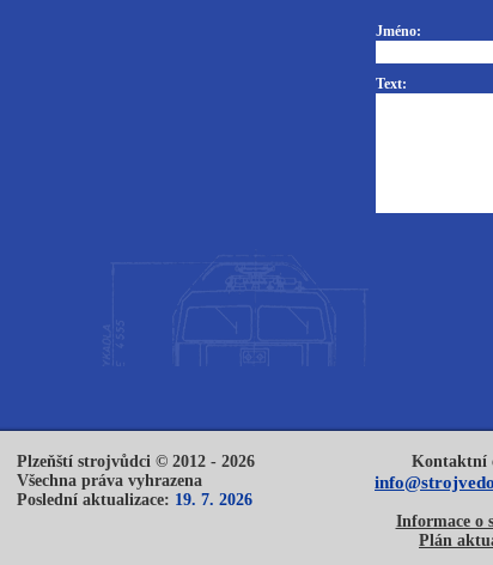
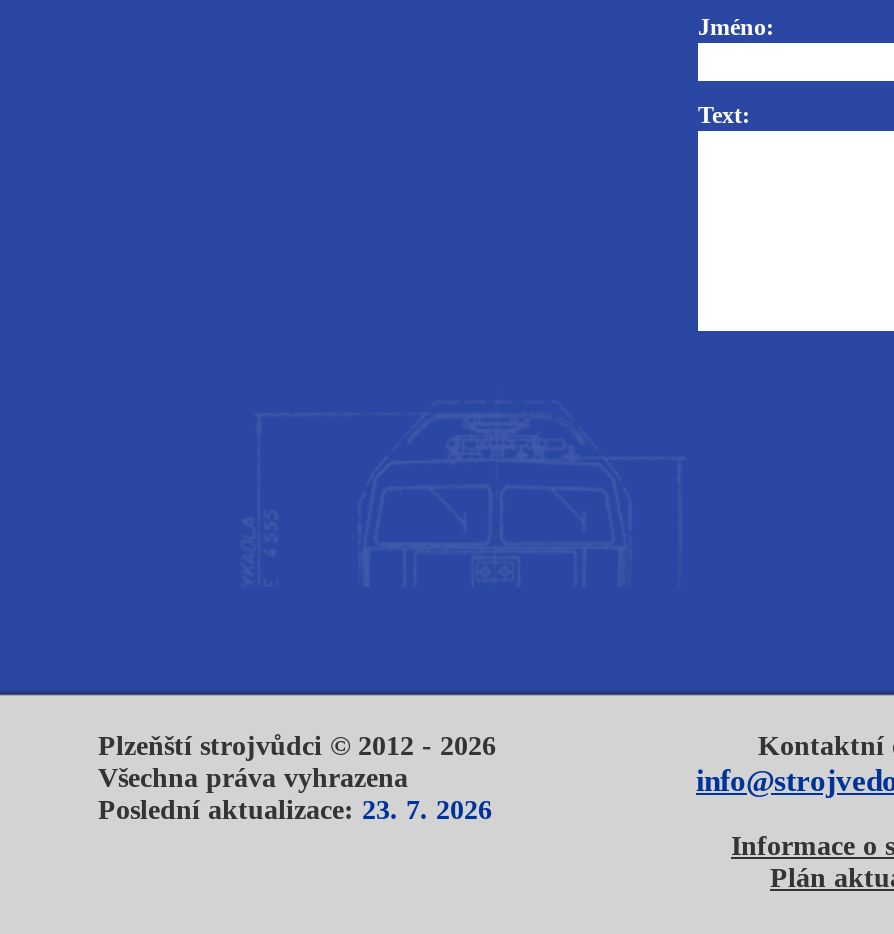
[17,491,252,509] Poslední aktualizace: 19. 7. 2026 -> [98,795,492,825] Poslední aktualizace: 23. 7. 2026

